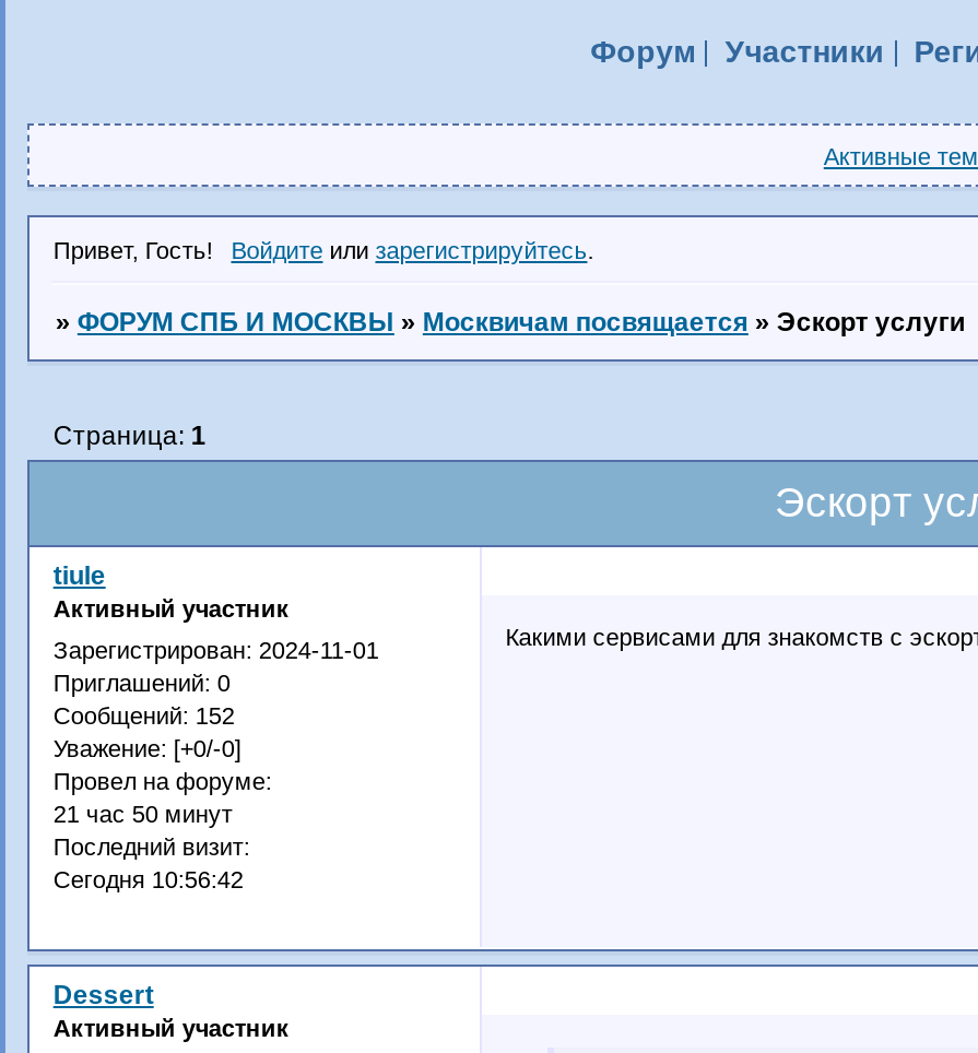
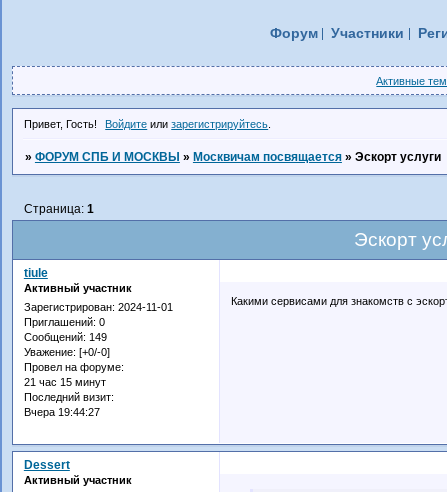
[53,703,235,729] Сообщений: 152 -> [24,331,107,343] Сообщений: 149
[53,801,232,827] 21 час 50 минут -> [24,376,106,388] 21 час 15 минут
[53,867,243,893] Сегодня 10:56:42 -> [24,406,100,418] Вчера 19:44:27

